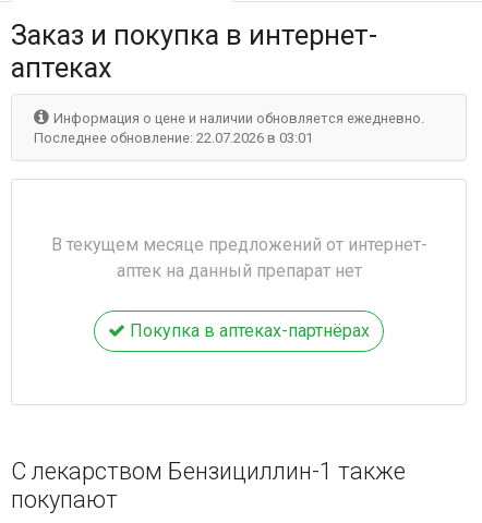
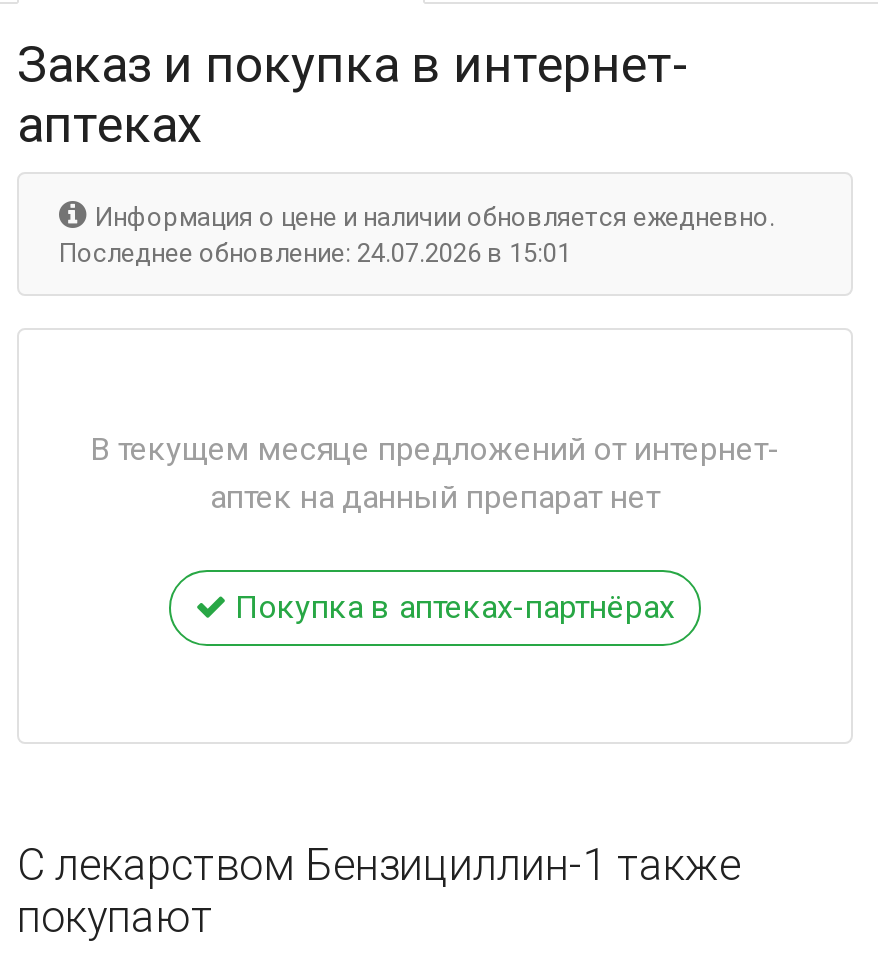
[34,129,313,146] Последнее обновление: 22.07.2026 в 03:01 -> [59,238,571,268] Последнее обновление: 24.07.2026 в 15:01

